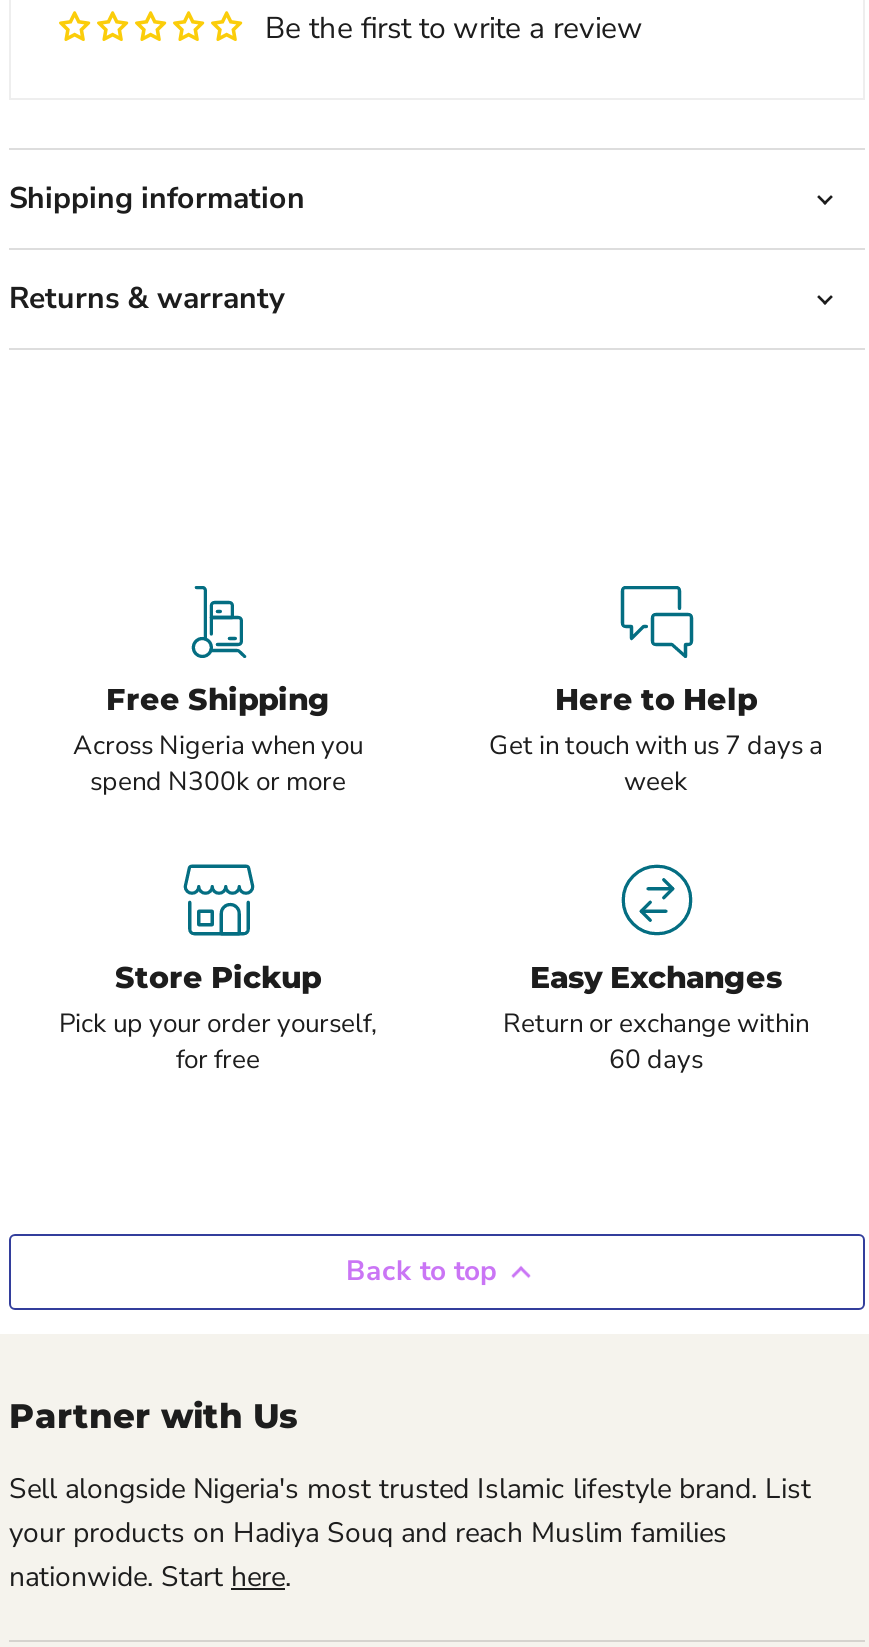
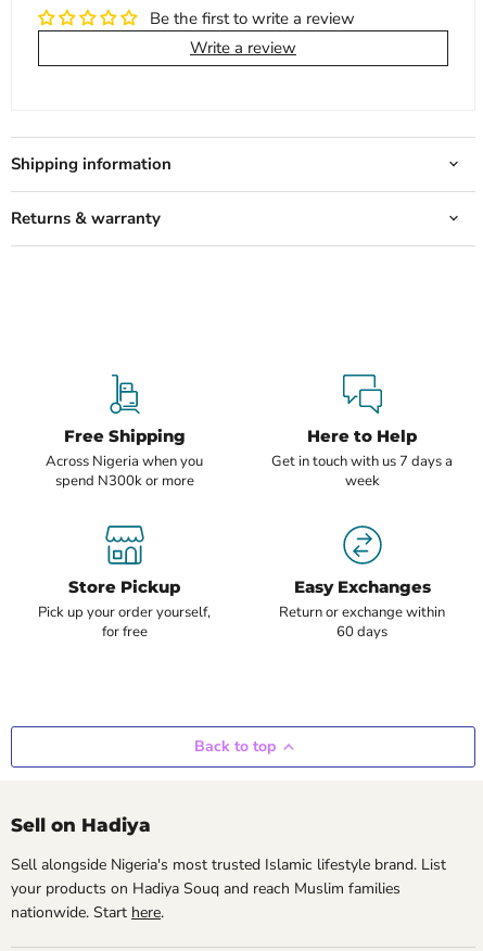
none -> [190,36,296,58] Write a review
[9,1397,297,1437] Partner with Us -> [11,814,151,835] Sell on Hadiya

